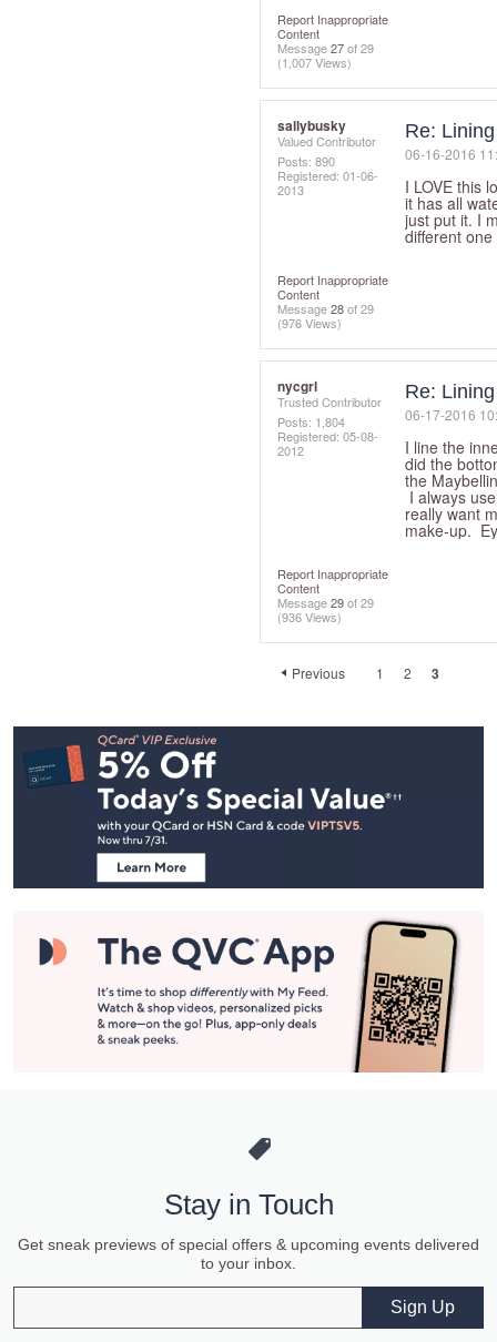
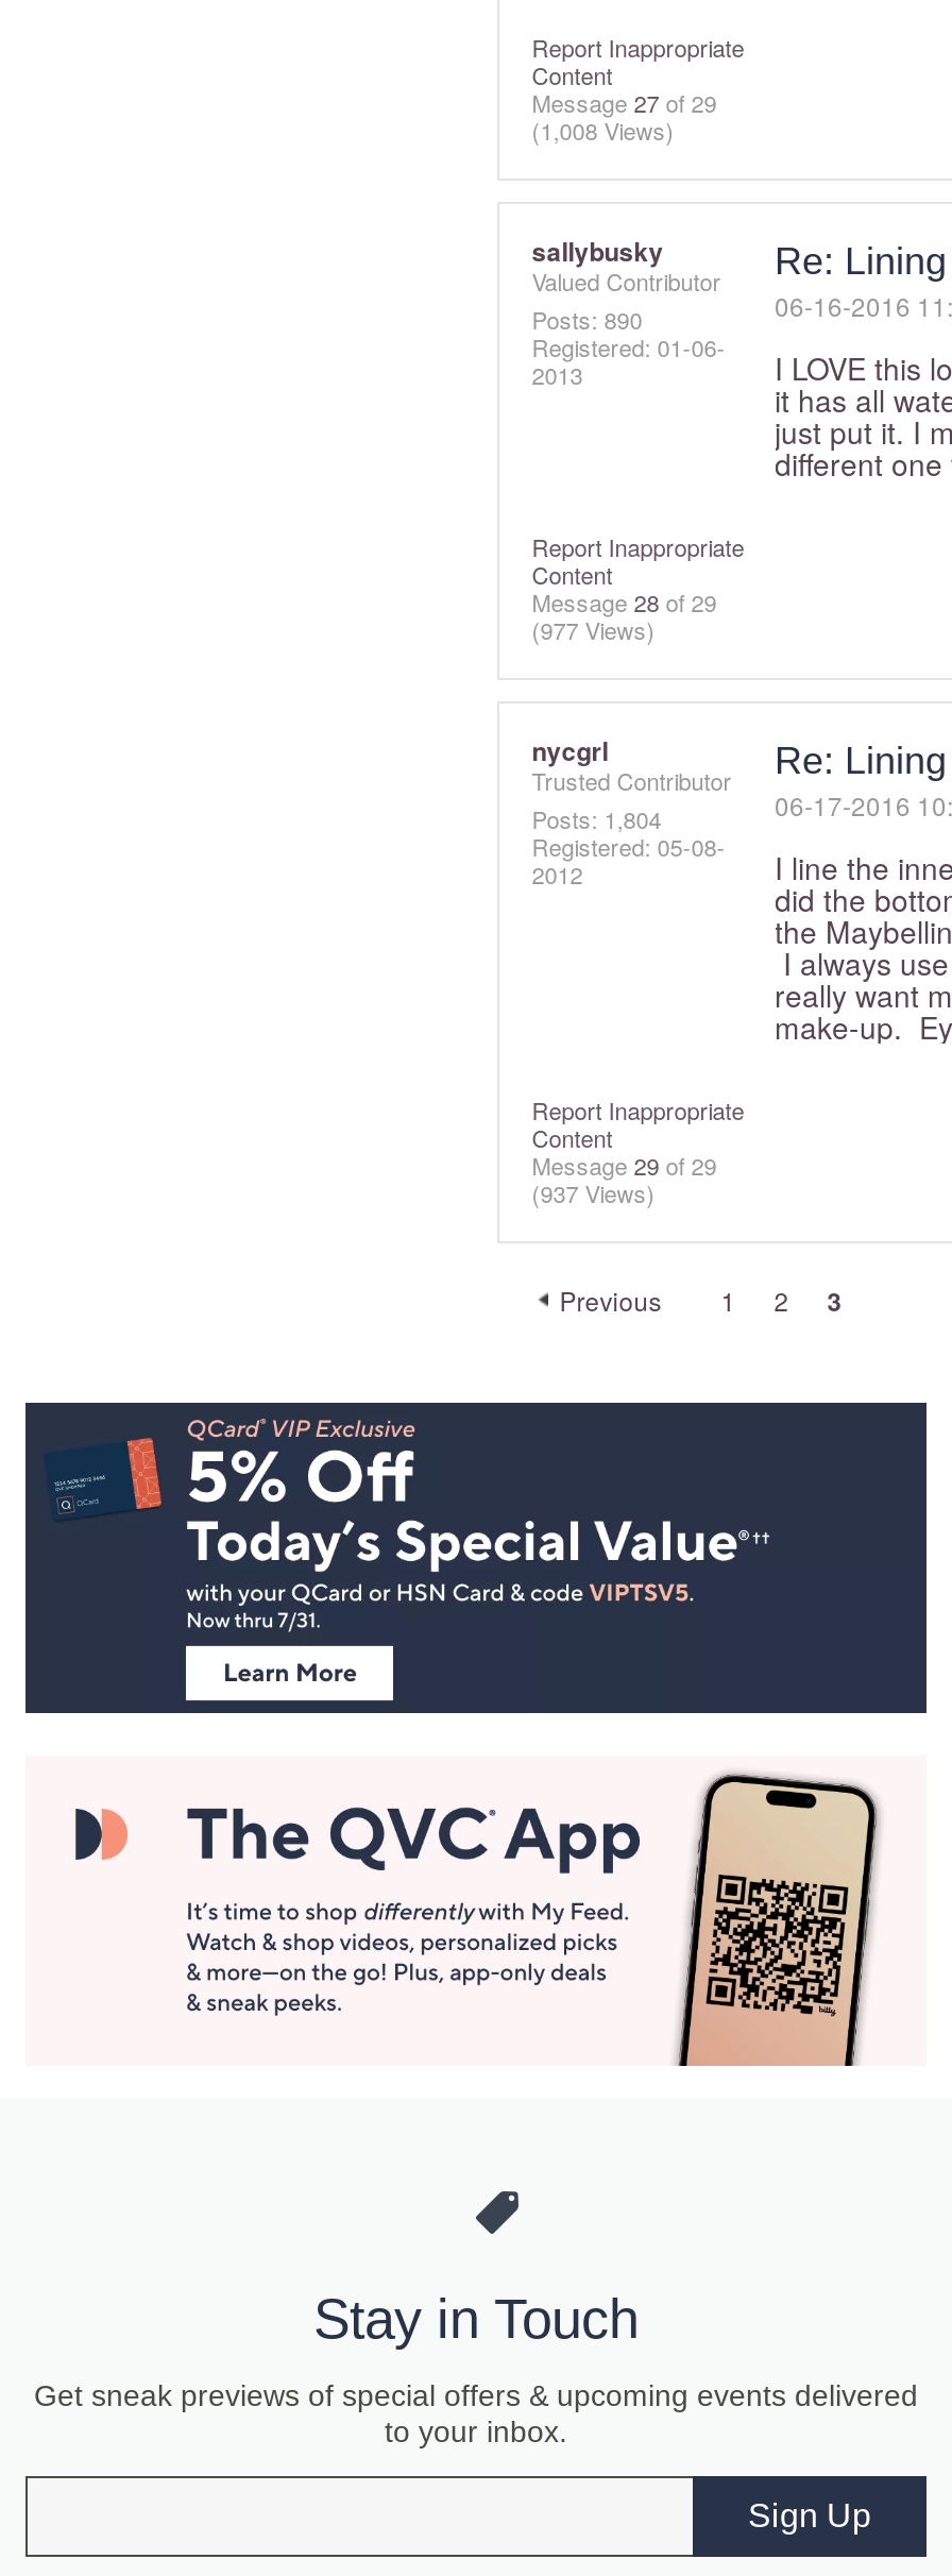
[278,53,352,71] (1,007 Views) -> [532,113,674,147] (1,008 Views)
[278,314,342,332] (976 Views) -> [532,612,655,646] (977 Views)
[278,608,342,626] (936 Views) -> [532,1175,655,1209] (937 Views)

